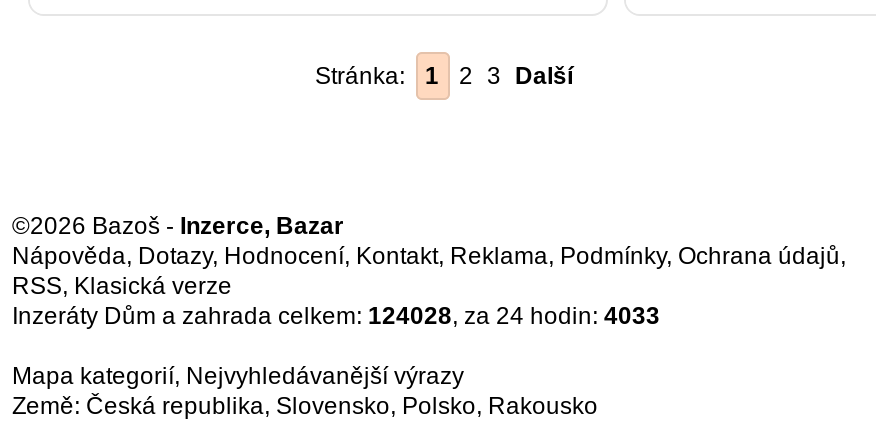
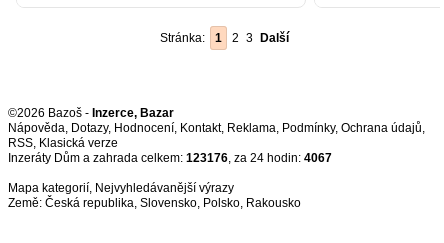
[12,302,660,330] Inzeráty Dům a zahrada celkem: 124028, za 24 hodin: 4033 -> [8,151,332,165] Inzeráty Dům a zahrada celkem: 123176, za 24 hodin: 4067

